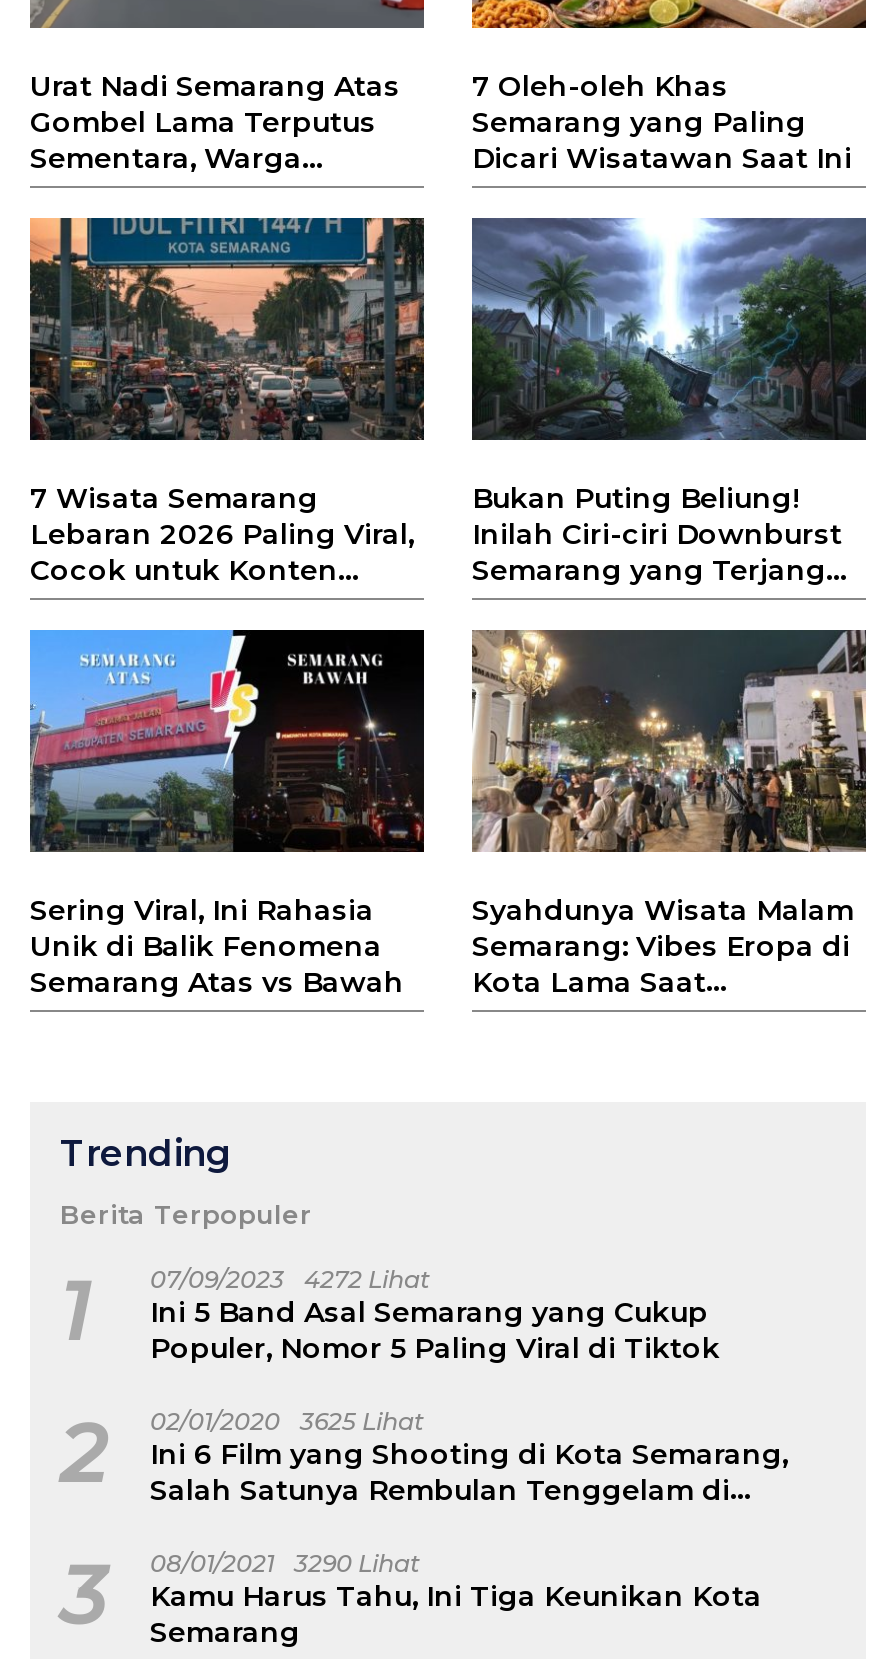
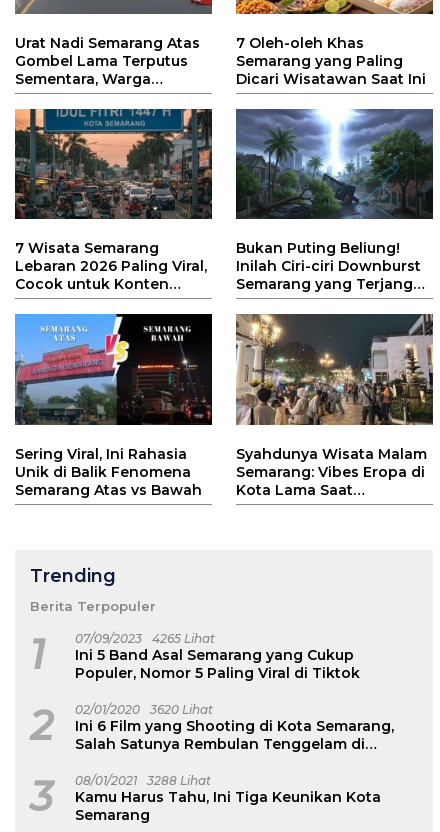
[60,1261,720,1365] 1 07/09/2023 Ini 5 Band Asal Semarang yang Cukup Populer, Nomor 5 Paling Viral di Tiktok 4272 Lihat -> [30,630,360,682] 1 07/09/2023 Ini 5 Band Asal Semarang yang Cukup Populer, Nomor 5 Paling Viral di Tiktok 4265 Lihat
[60,1403,788,1507] 2 02/01/2020 Ini 6 Film yang Shooting di Kota Semarang, Salah Satunya Rembulan Tenggelam di 3625 Lihat -> [30,701,394,753] 2 02/01/2020 Ini 6 Film yang Shooting di Kota Semarang, Salah Satunya Rembulan Tenggelam di 3620 Lihat
[60,1545,762,1649] 3 08/01/2021 Kamu Harus Tahu, Ini Tiga Keunikan Kota Semarang 3290 Lihat -> [30,772,381,824] 3 08/01/2021 Kamu Harus Tahu, Ini Tiga Keunikan Kota Semarang 3288 Lihat

